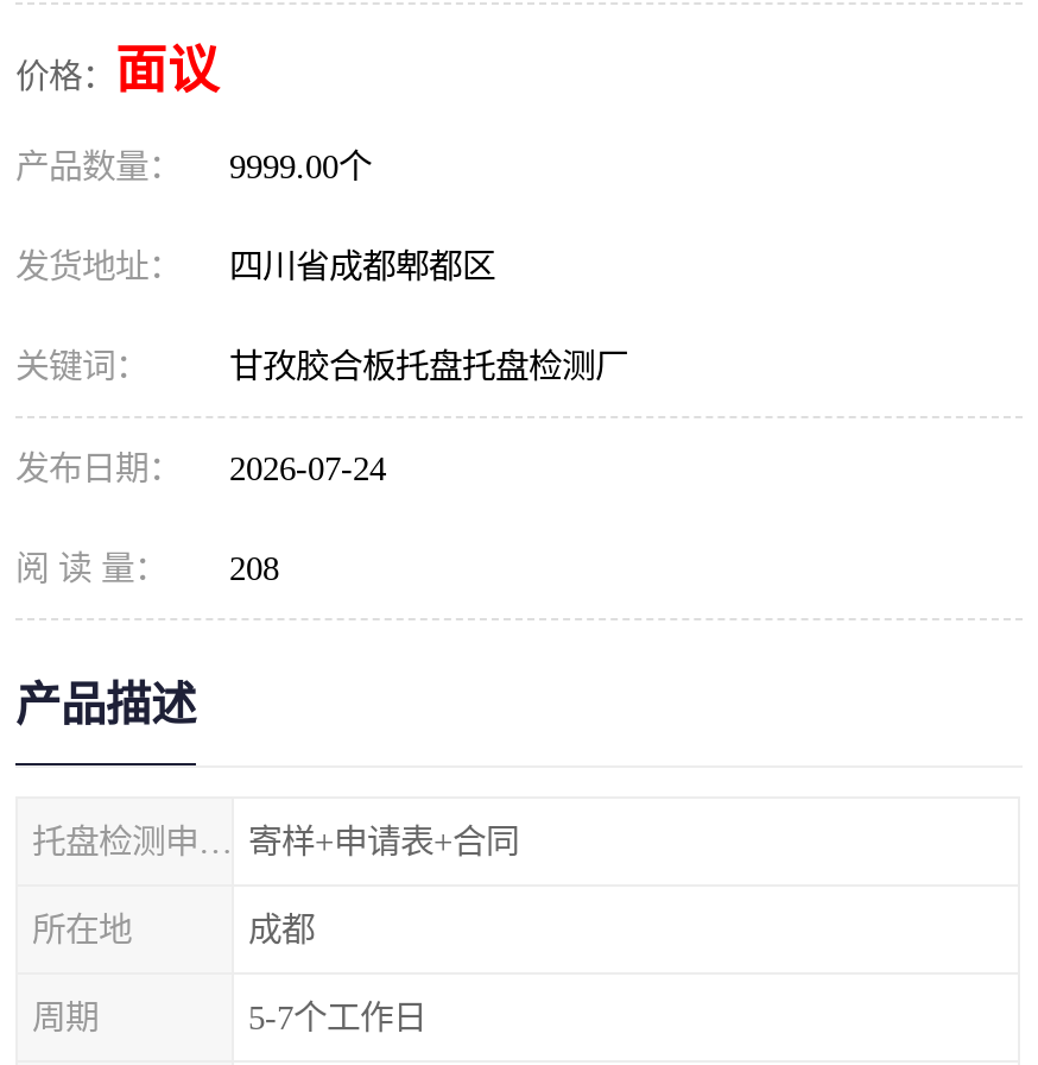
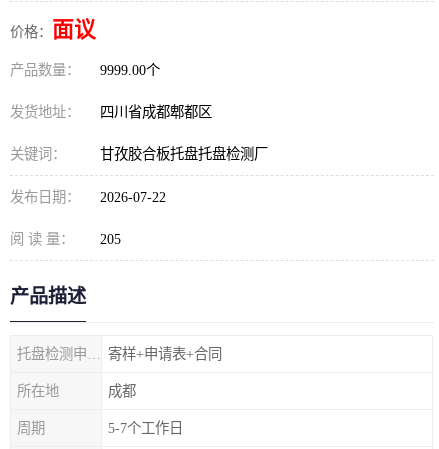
[15,449,386,487] 发布日期： 2026-07-24 -> [10,189,166,205] 发布日期： 2026-07-22
[15,549,279,587] 阅 读 量： 208 -> [10,231,121,247] 阅 读 量： 205

